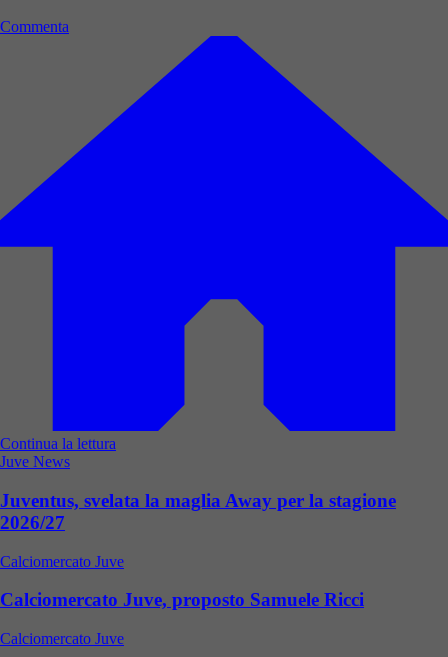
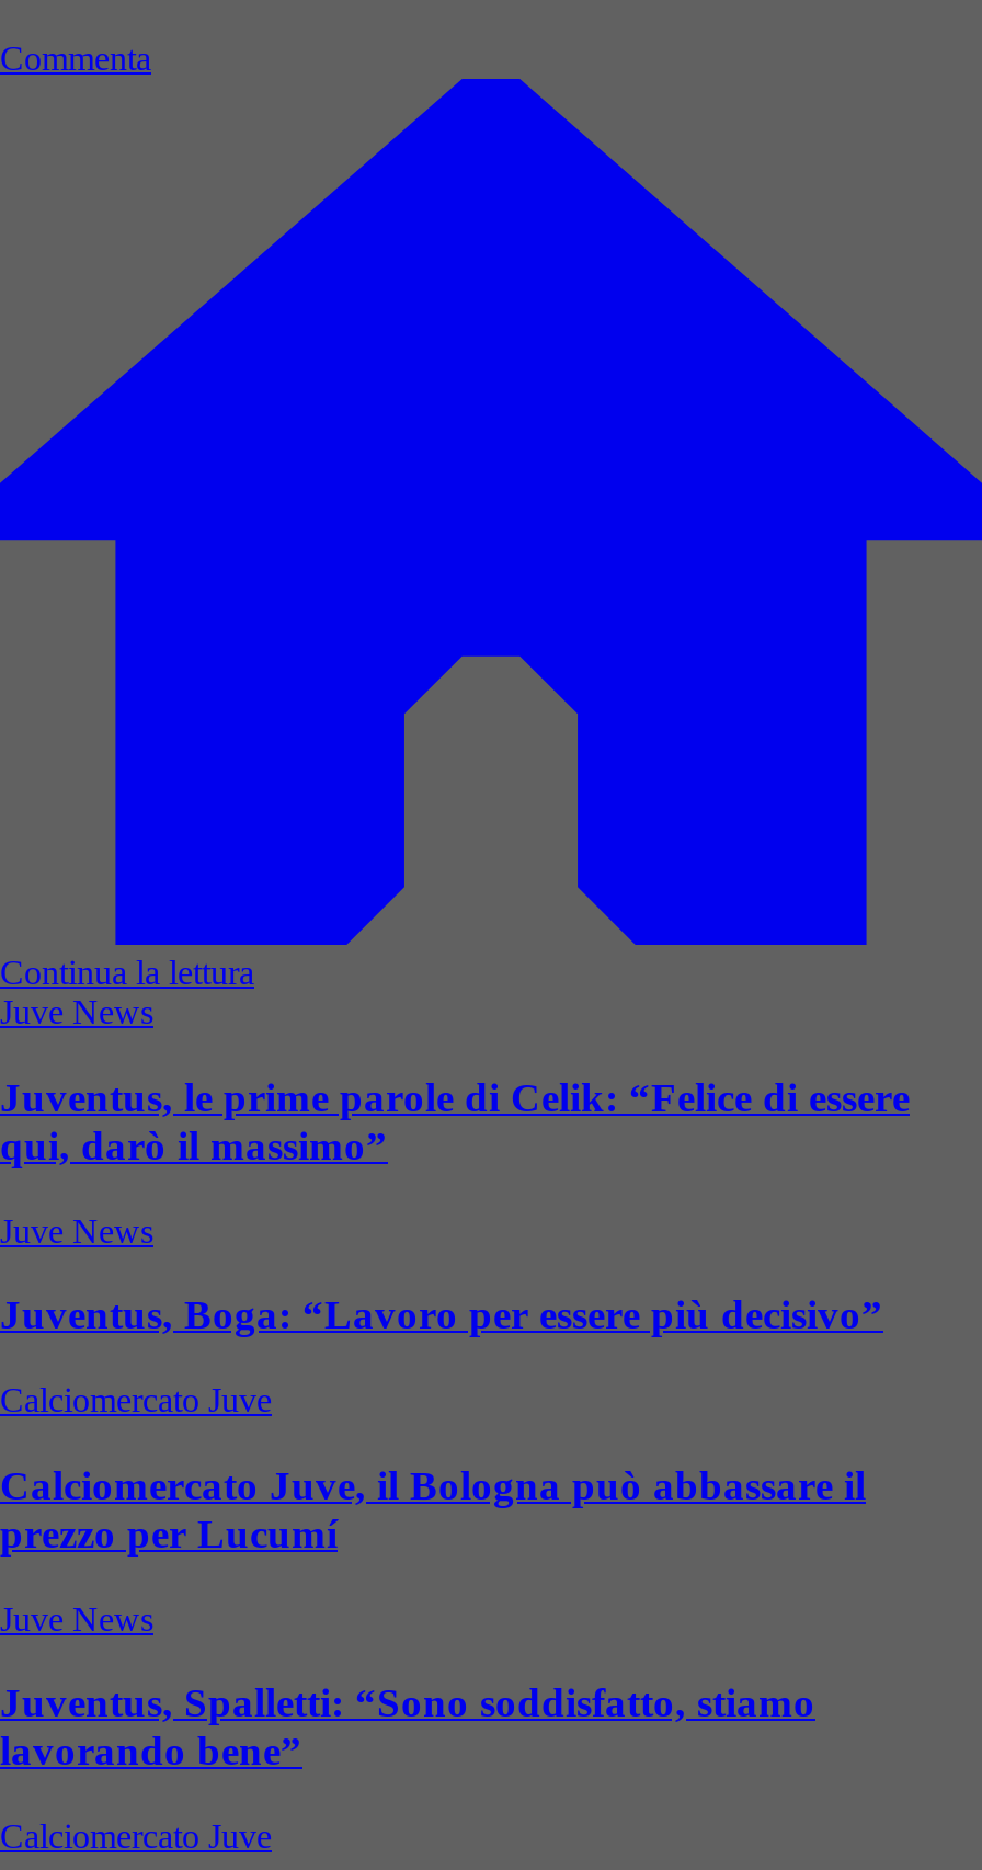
[0,490,396,533] Juventus, svelata la maglia Away per la stagione | 2026/27 -> [0,1074,910,1338] Juventus, le prime parole di Celik: “Felice di essere | qui, darò il massimo” | Juve News | Juventus, Boga: “Lavoro per essere più decisivo”
[0,589,364,610] Calciomercato Juve, proposto Samuele Ricci -> [0,1462,866,1774] Calciomercato Juve, il Bologna può abbassare il | prezzo per Lucumí | Juve News | Juventus, Spalletti: “Sono soddisfatto, stiamo | lavorando bene”

